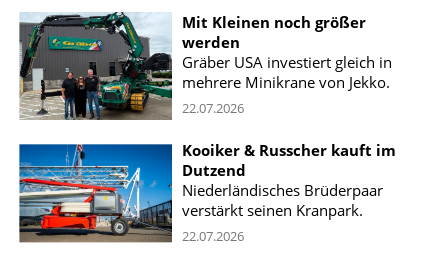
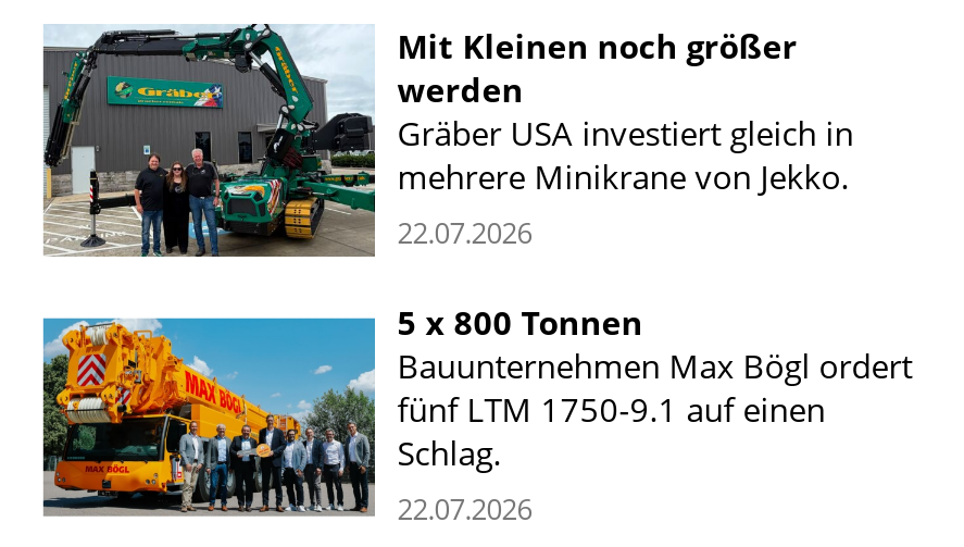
[18,140,396,243] [image] | Kooiker & Russcher kauft im | Dutzend | Niederländisches Brüderpaar | verstärkt seinen Kranpark. -> [42,301,912,523] [image] | 5 x 800 Tonnen | Bauunternehmen Max Bögl ordert | fünf LTM 1750-9.1 auf einen | Schlag.

